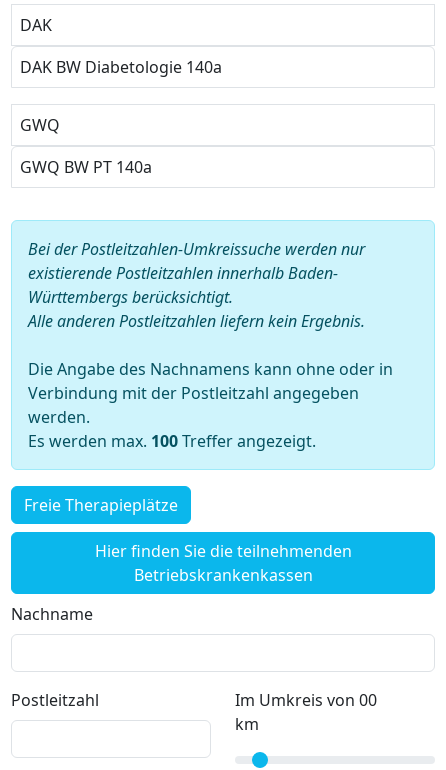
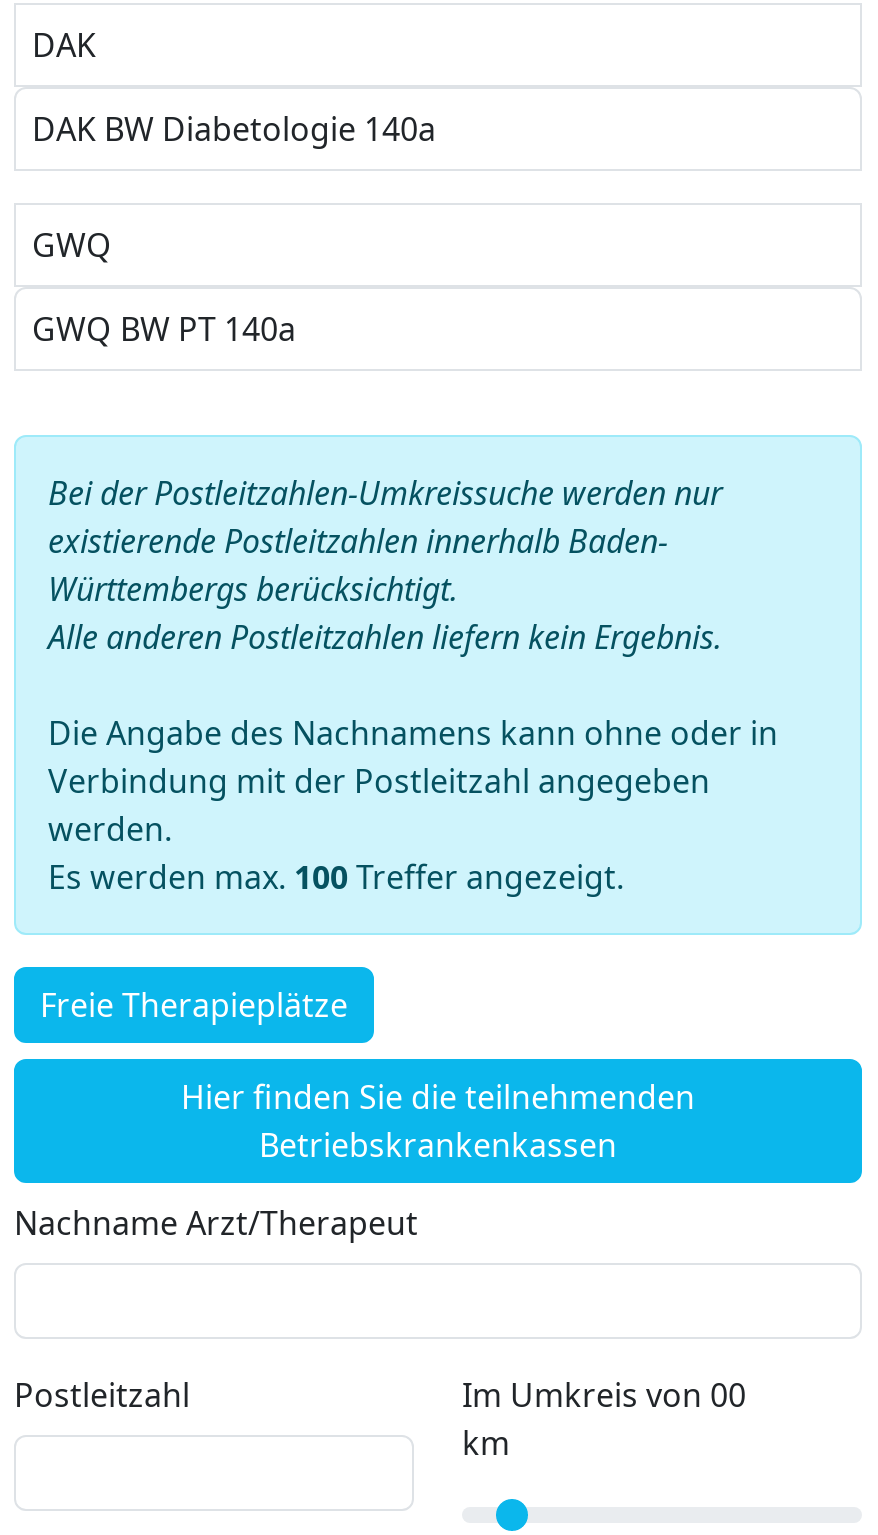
[11,603,93,625] Nachname -> [14,1201,418,1245] Nachname Arzt/Therapeut

